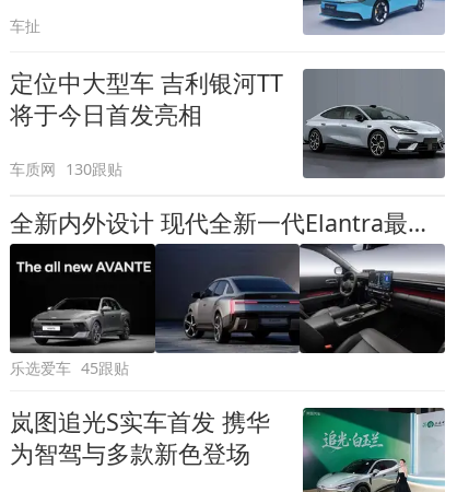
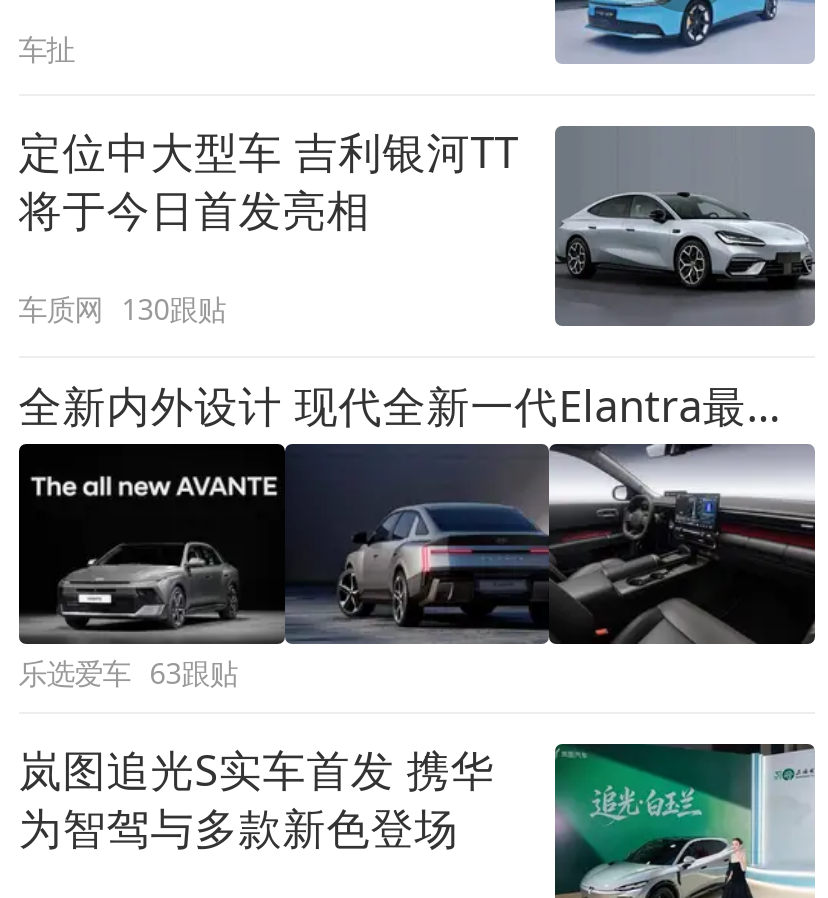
[10,358,129,379] 乐选爱车 45跟贴 -> [18,653,238,691] 乐选爱车 63跟贴

